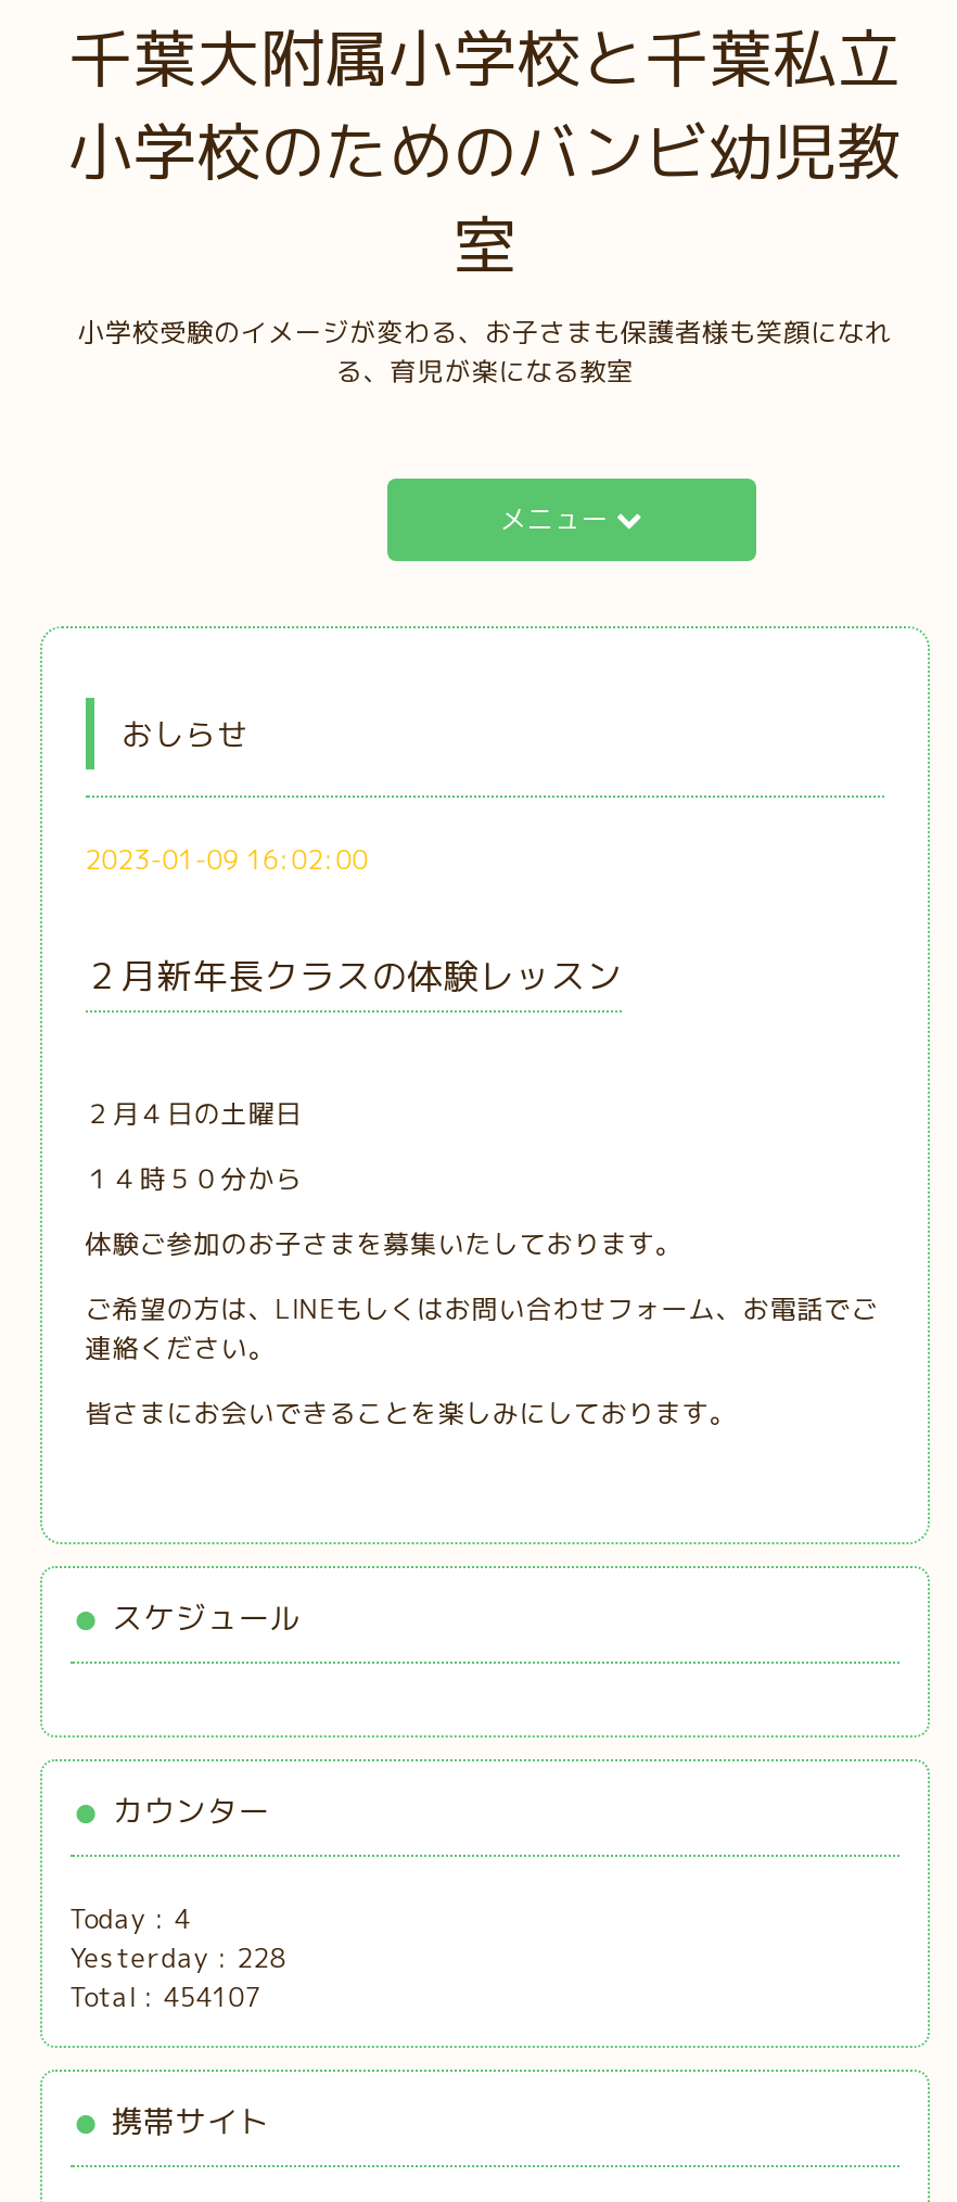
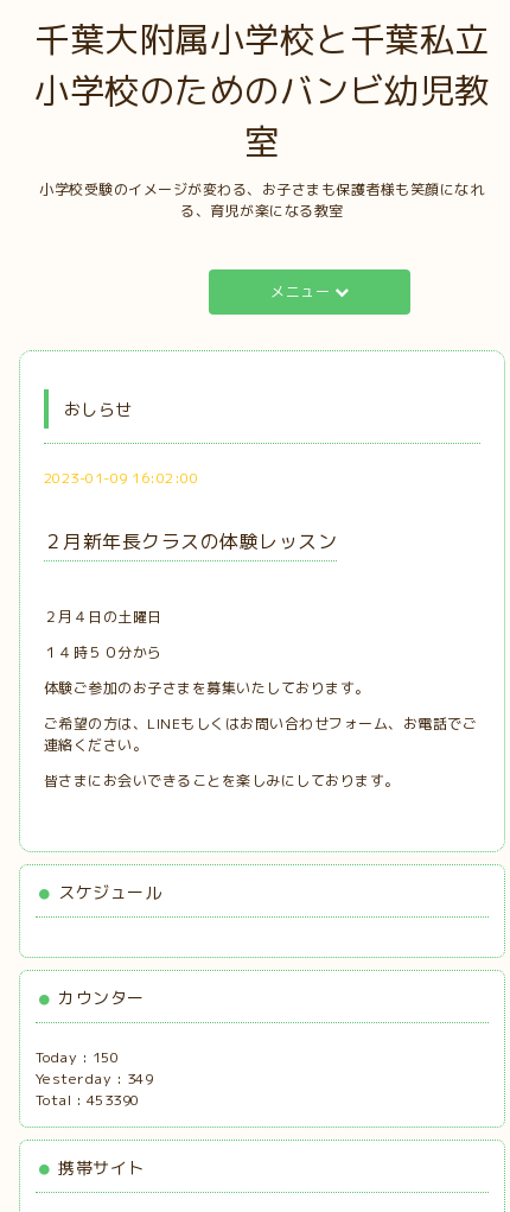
[70,1901,191,1937] Today : 4 -> [35,1047,119,1067] Today : 150
[70,1940,286,1976] Yesterday : 228 -> [35,1068,153,1089] Yesterday : 349
[70,1979,261,2016] Total : 454107 -> [35,1090,140,1110] Total : 453390

